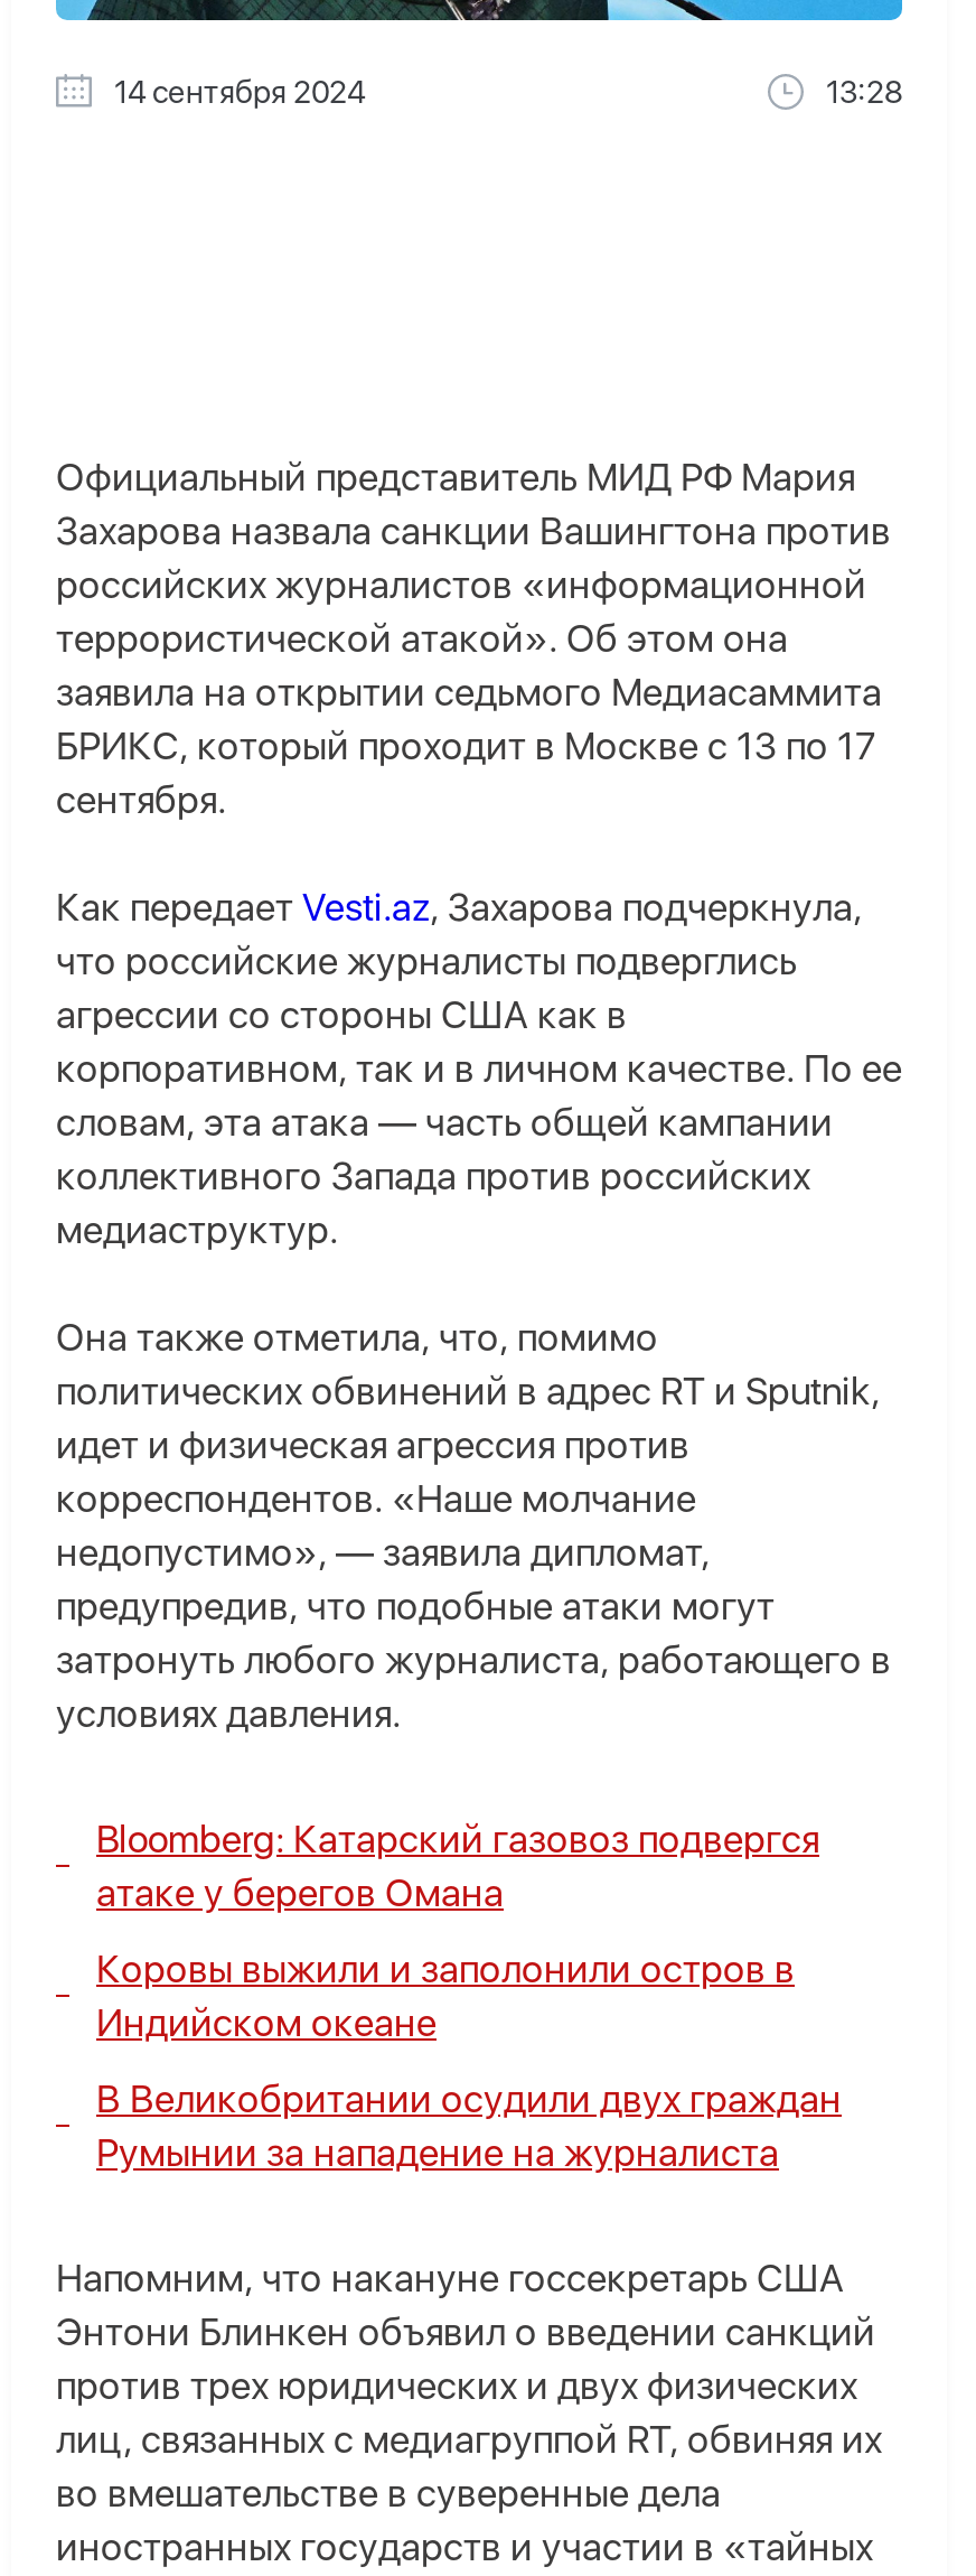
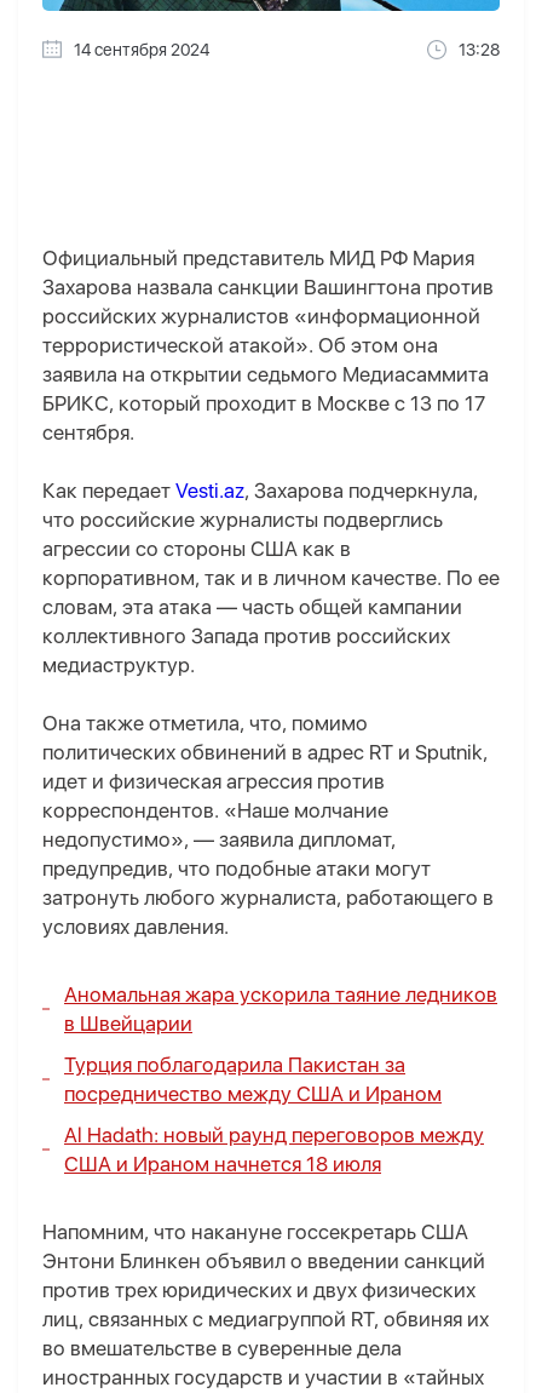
[96,1817,819,1916] Bloomberg: Катарский газовоз подвергся | атаке у берегов Омана -> [64,983,497,1036] Аномальная жара ускорила таяние ледников | в Швейцарии
[96,1947,795,2046] Коровы выжили и заполонили остров в | Индийском океане -> [64,1053,442,1106] Турция поблагодарила Пакистан за | посредничество между США и Ираном
[96,2077,842,2176] В Великобритании осудили двух граждан | Румынии за нападение на журналиста -> [64,1123,484,1177] Al Hadath: новый раунд переговоров между | США и Ираном начнется 18 июля

